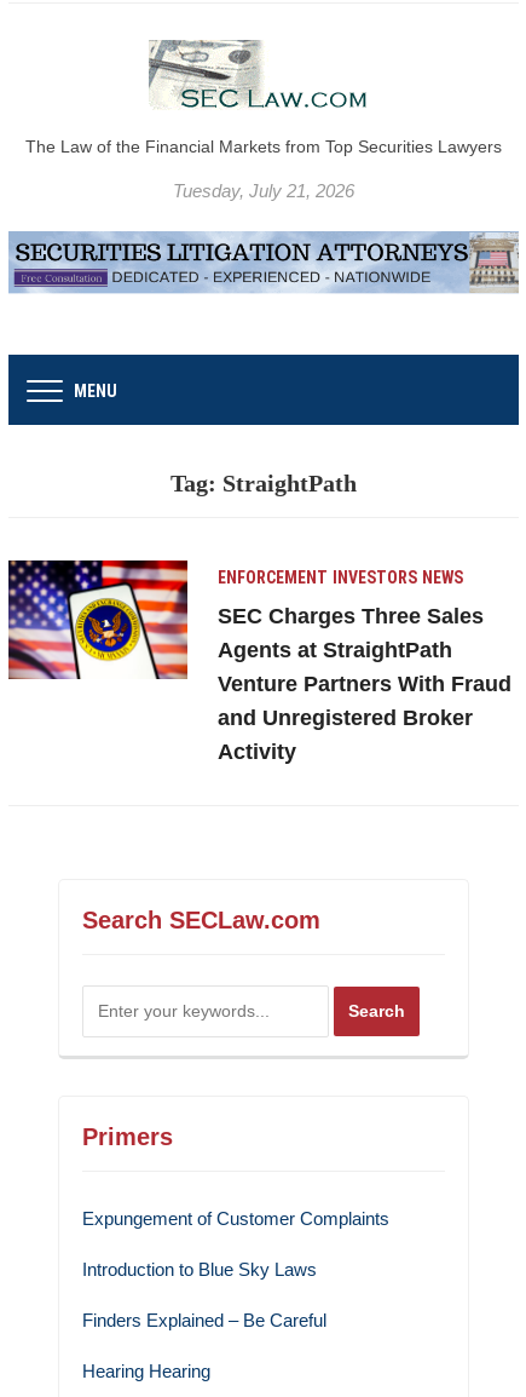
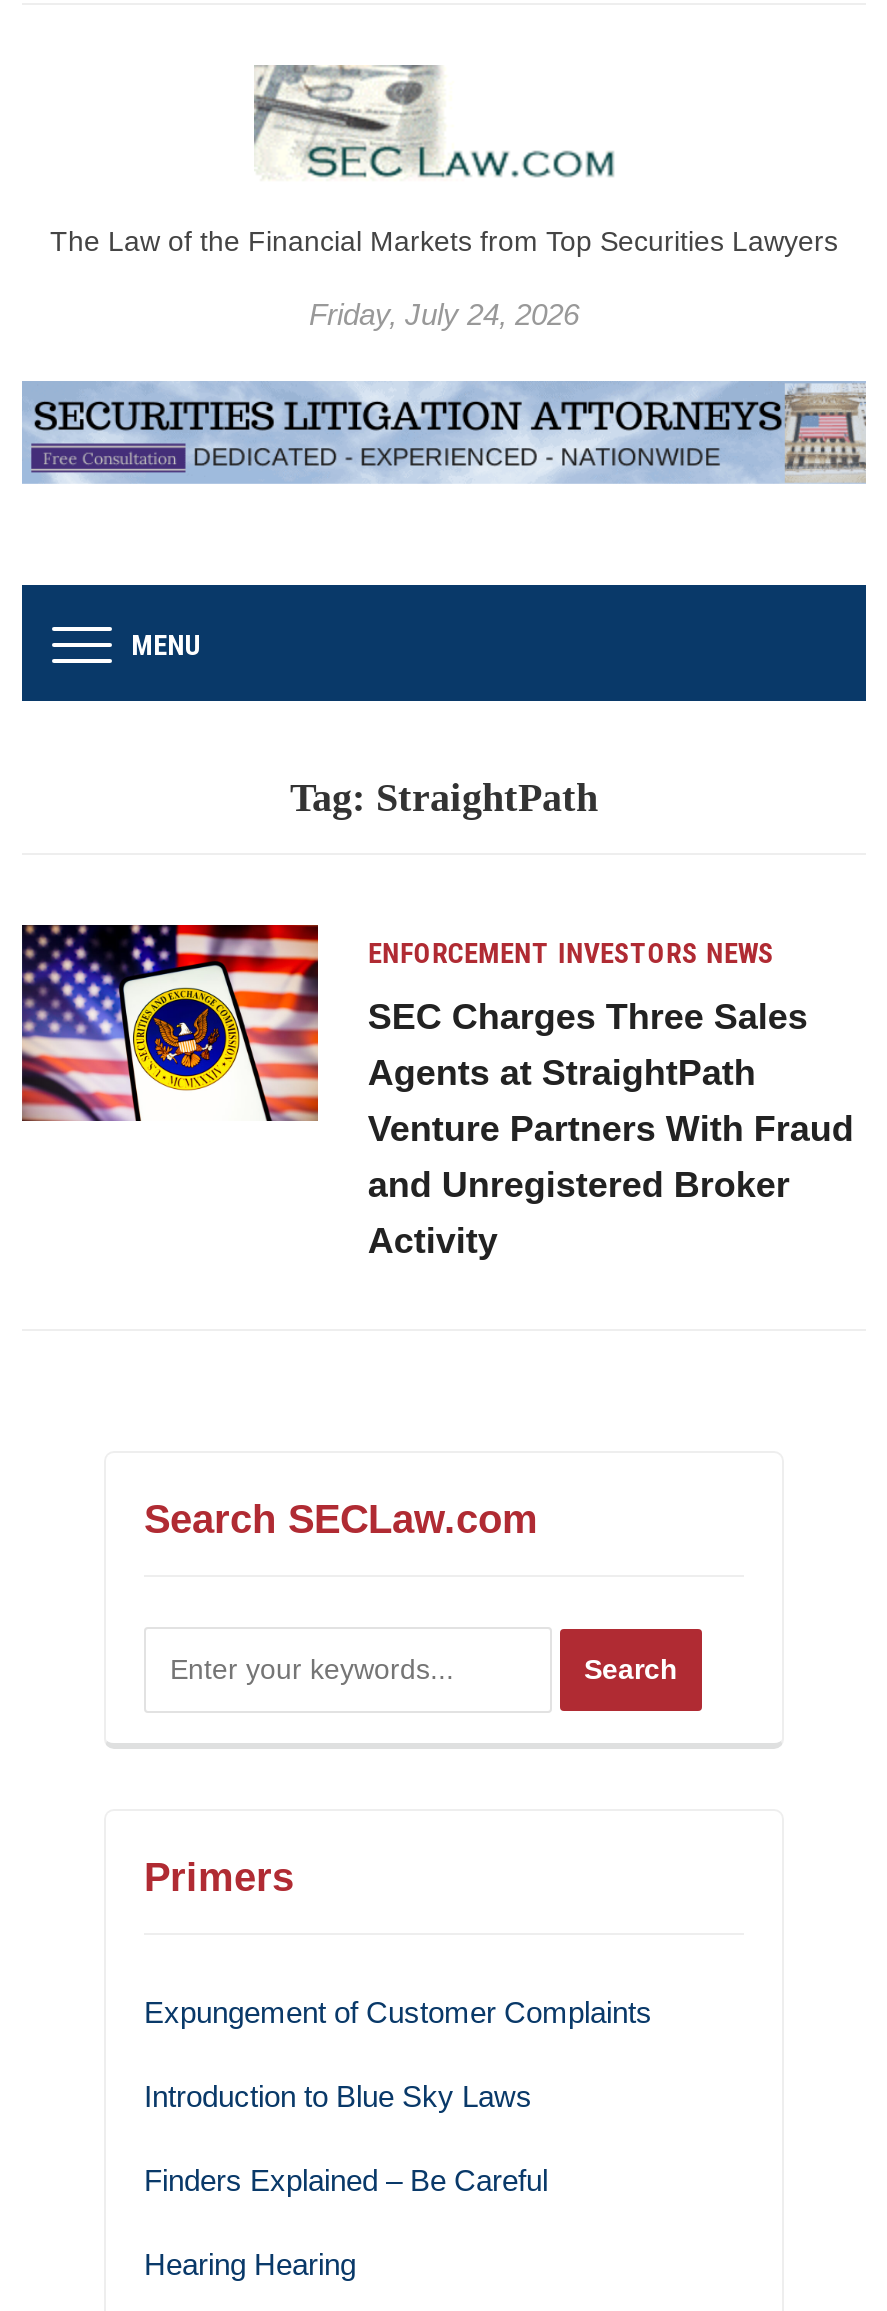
[173,180,354,201] Tuesday, July 21, 2026 -> [309,297,579,331] Friday, July 24, 2026

